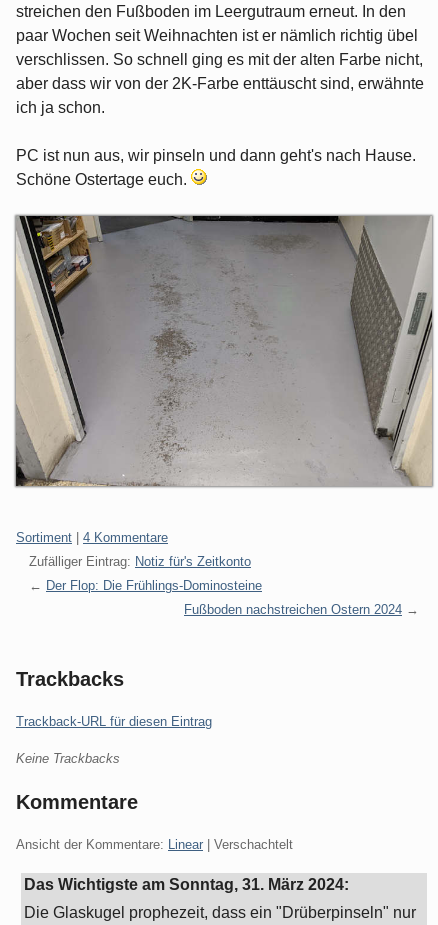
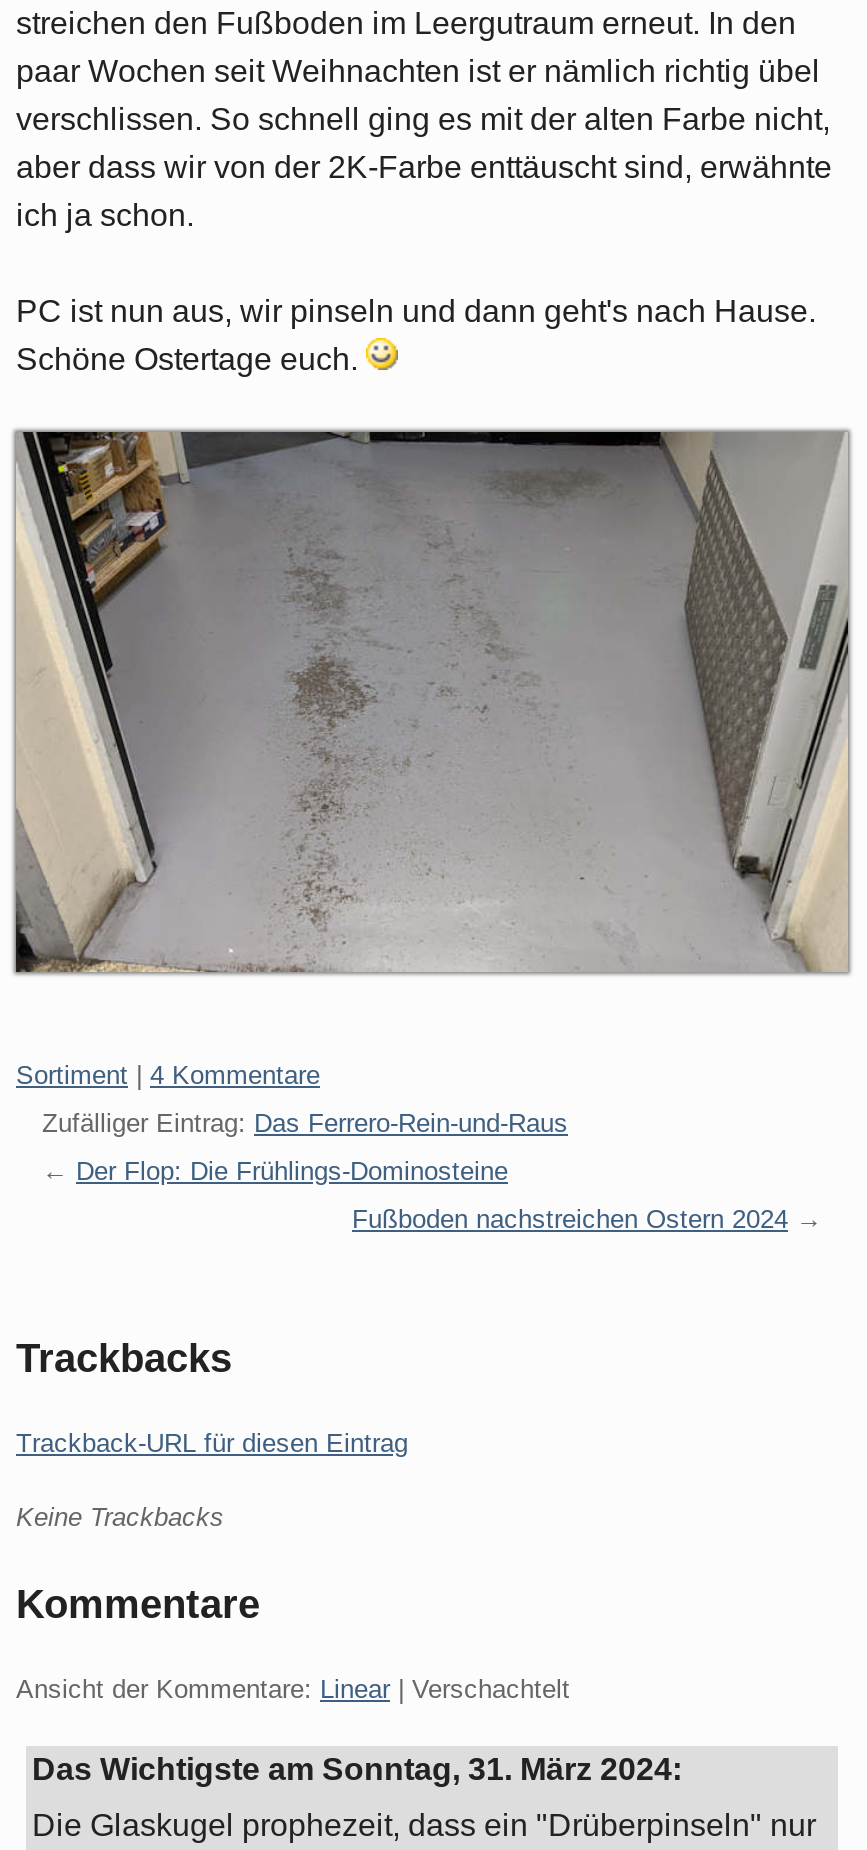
[29,554,251,569] Zufälliger Eintrag: Notiz für's Zeitkonto -> [42,1108,568,1138] Zufälliger Eintrag: Das Ferrero-Rein-und-Raus

